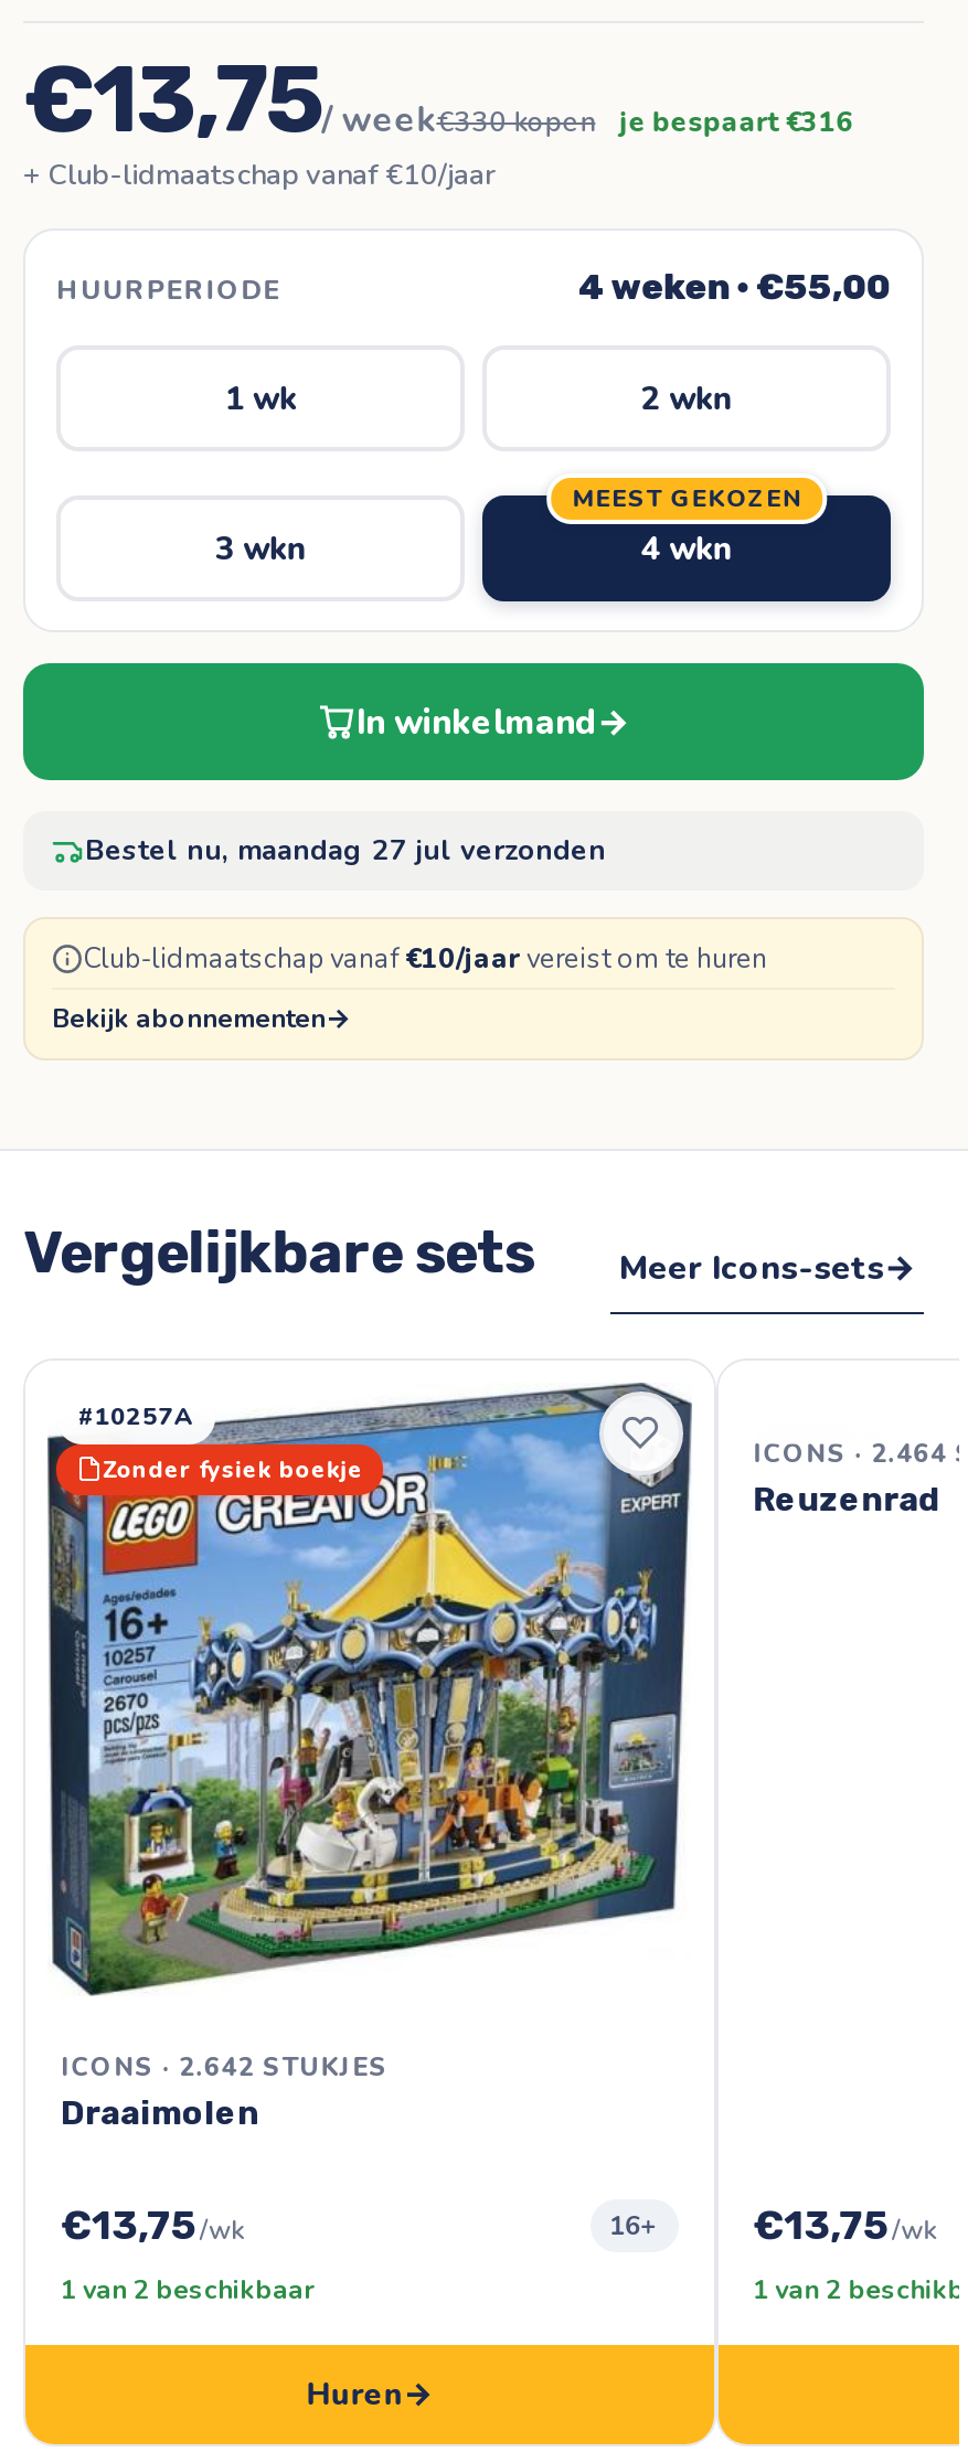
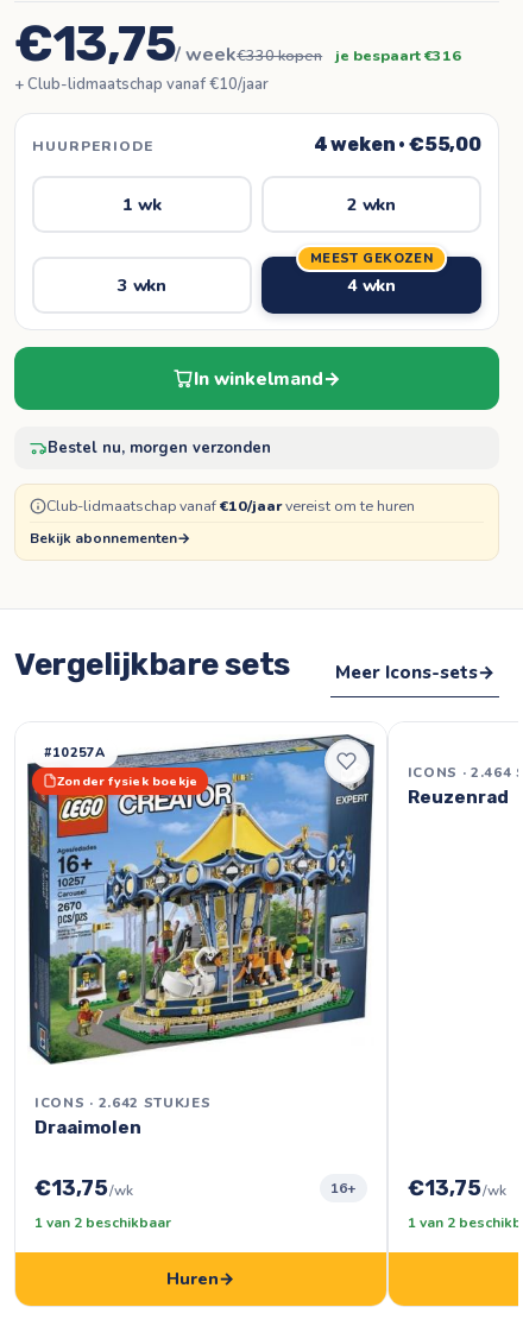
[85,831,606,871] Bestel nu, maandag 27 jul verzonden -> [48,437,271,459] Bestel nu, morgen verzonden

